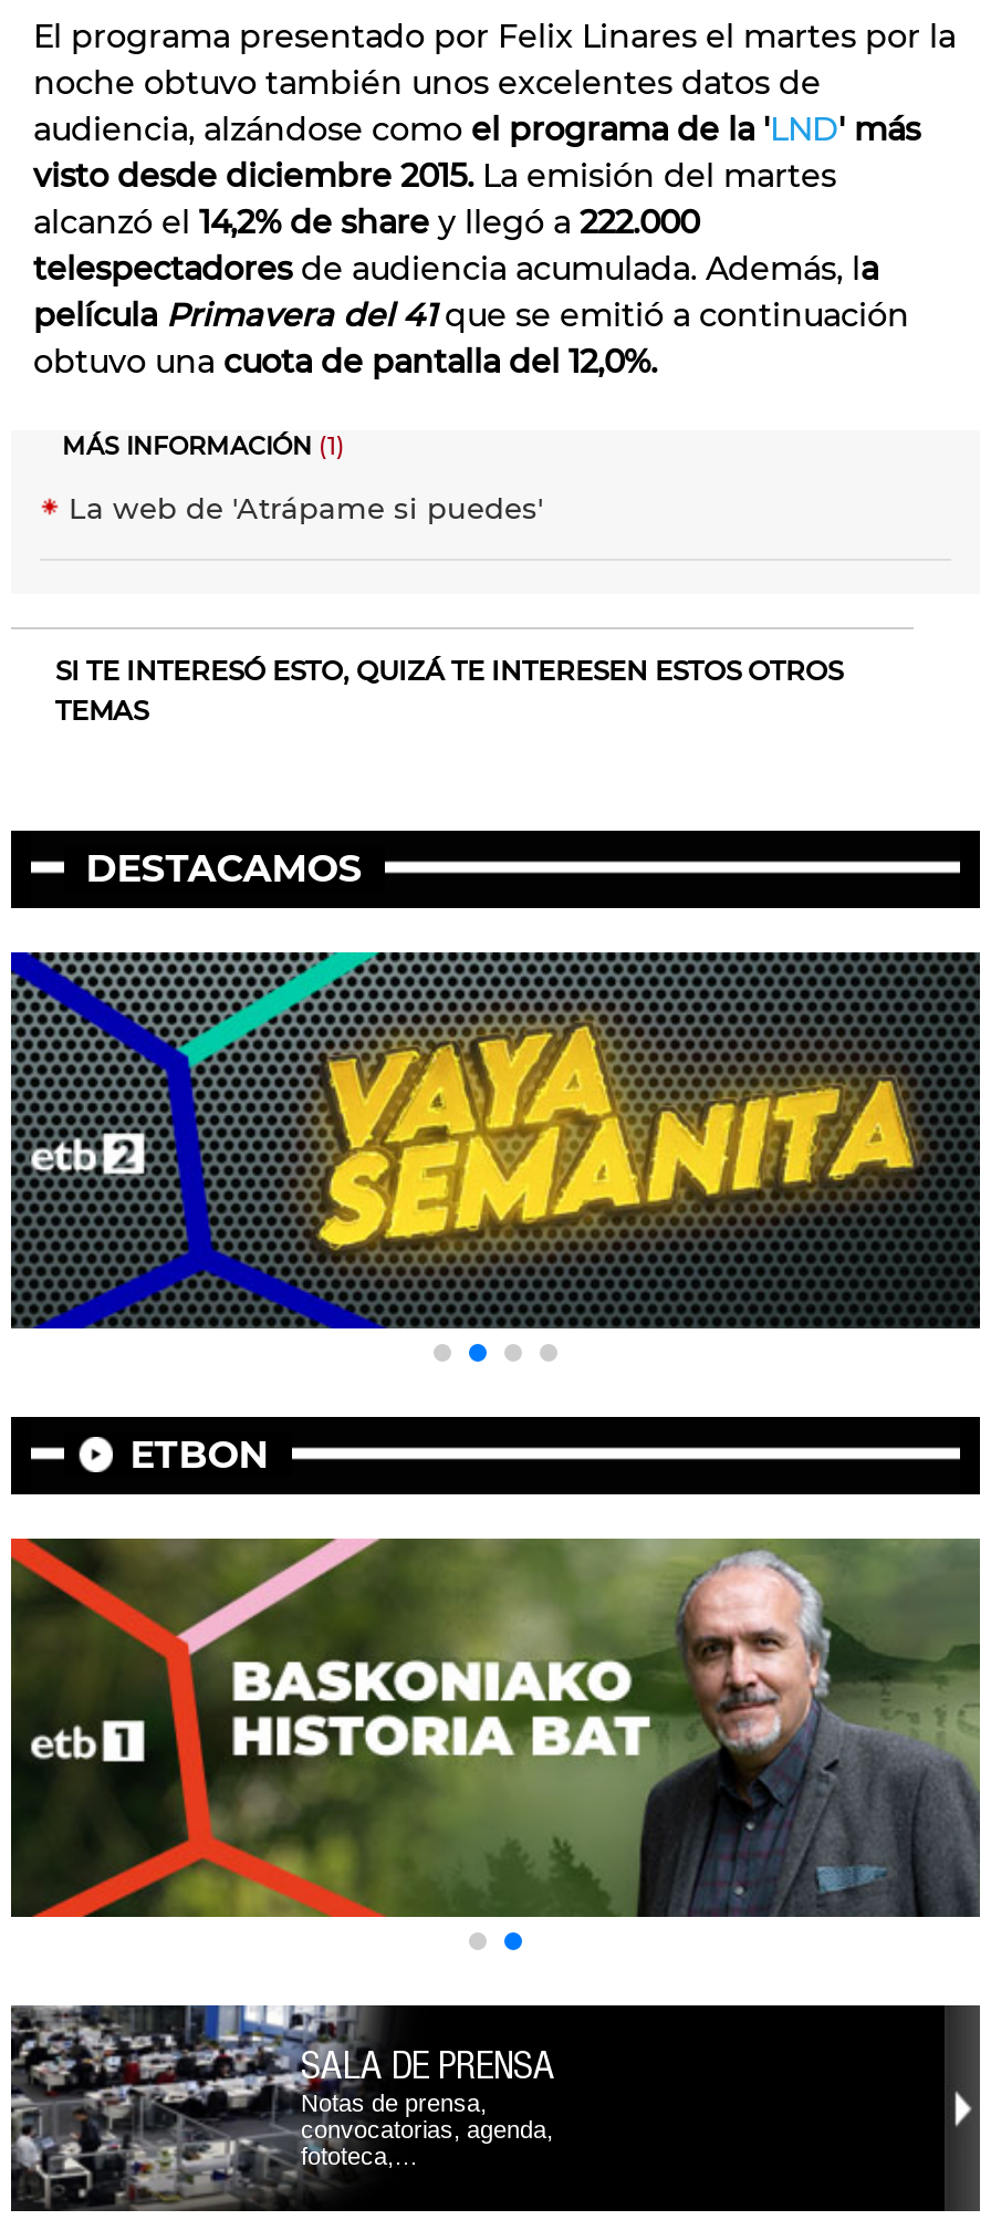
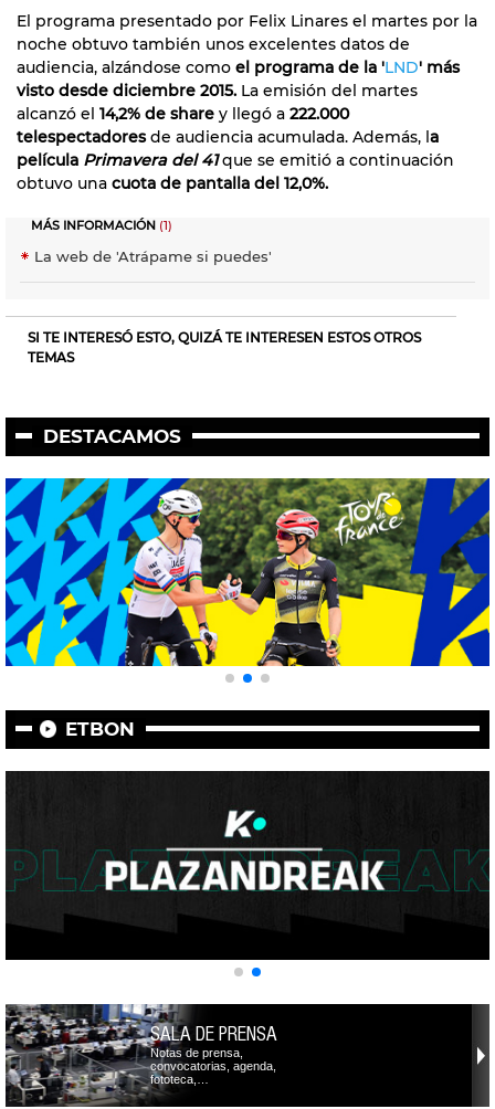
[9,950,982,1364] [image] -> [4,477,491,684] [image]
[9,1536,982,1919] [image] -> [4,770,491,961] [image]

